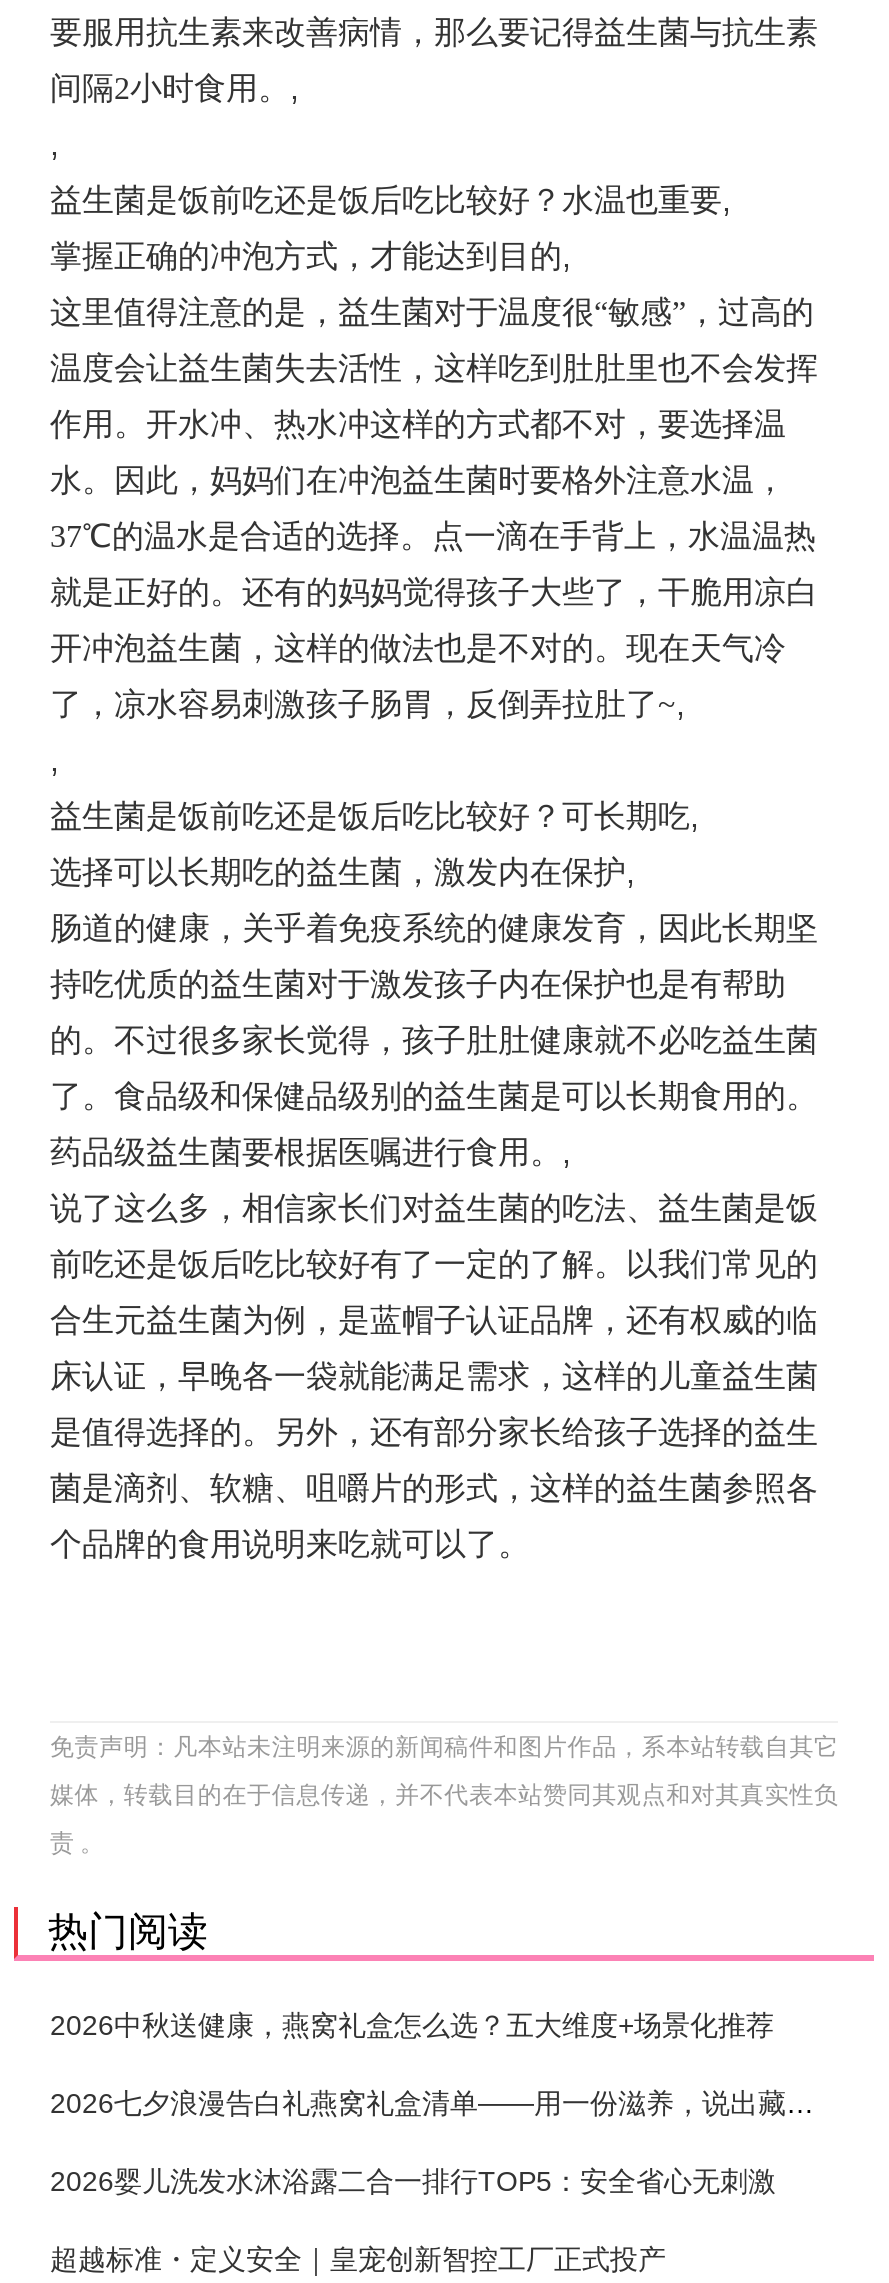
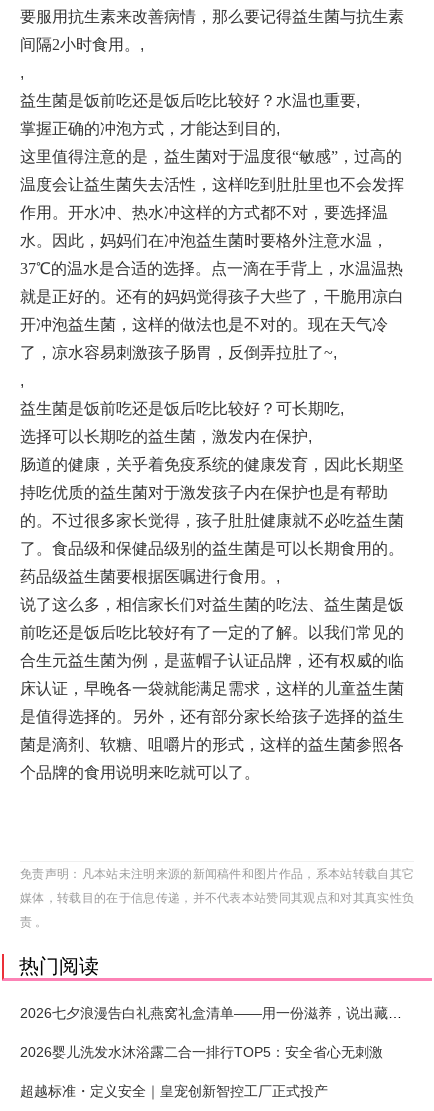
[50,2009,774,2041] 2026中秋送健康，燕窝礼盒怎么选？五大维度+场景化推荐 -> none

